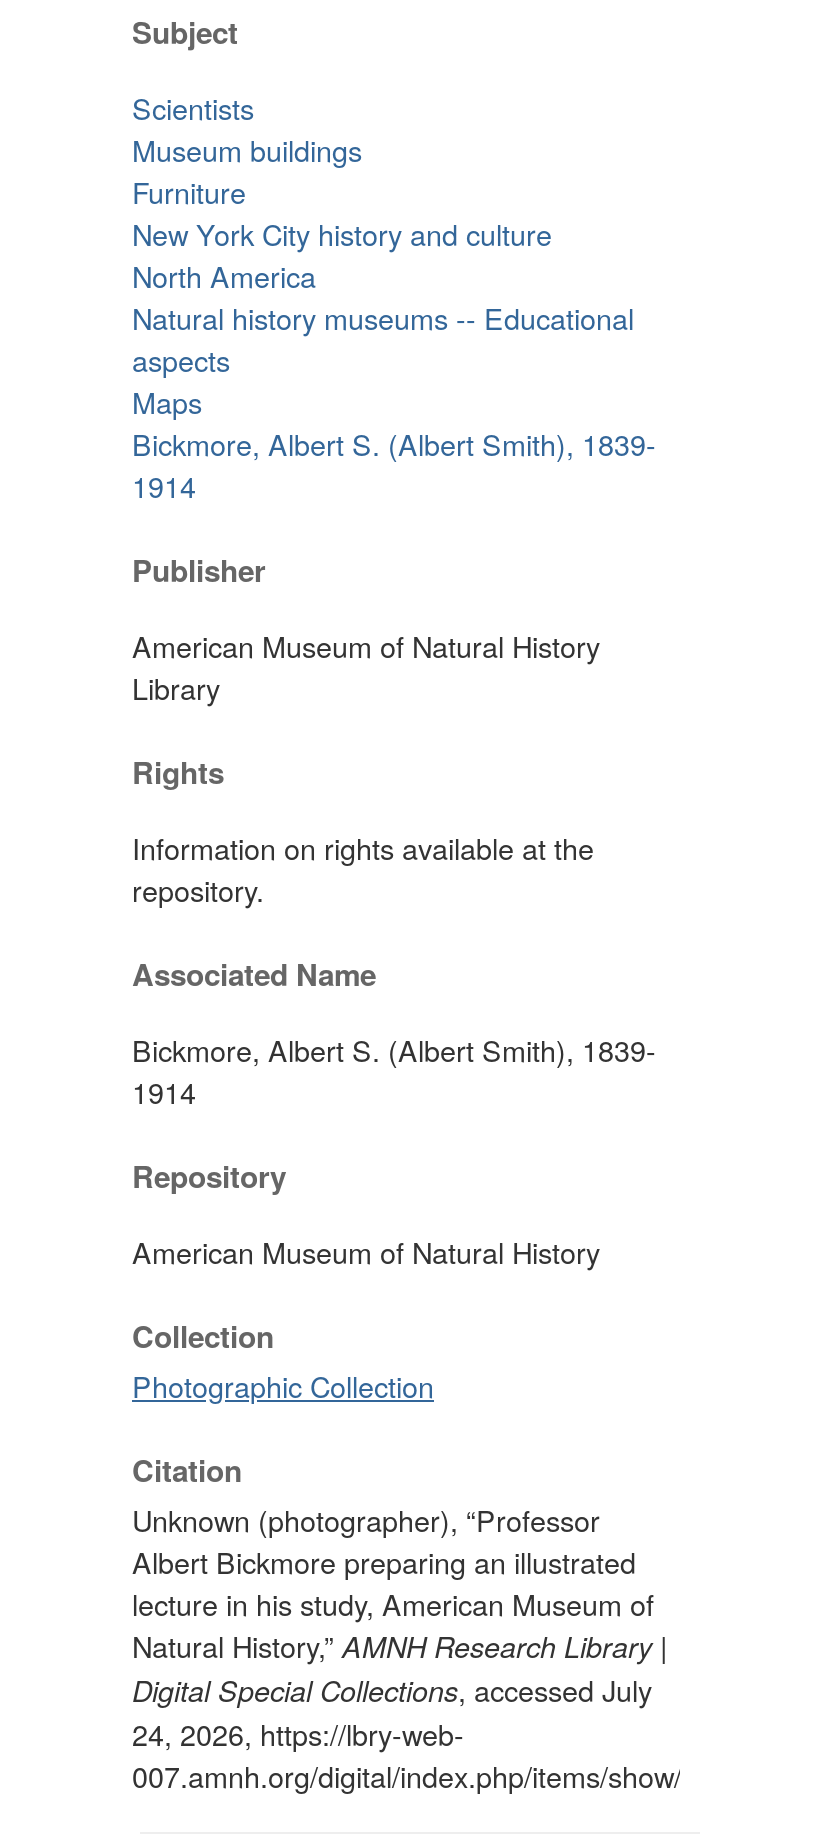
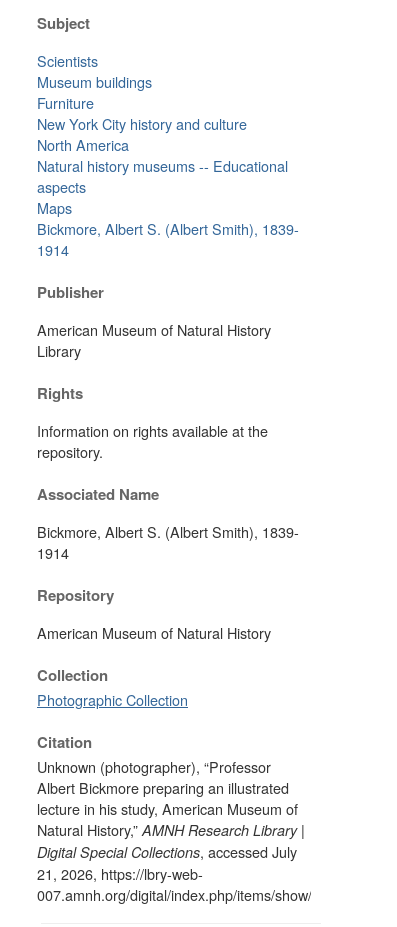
[132,1712,464,1754] 24, 2026, https://lbry-web- -> [37,863,203,884] 21, 2026, https://lbry-web-

